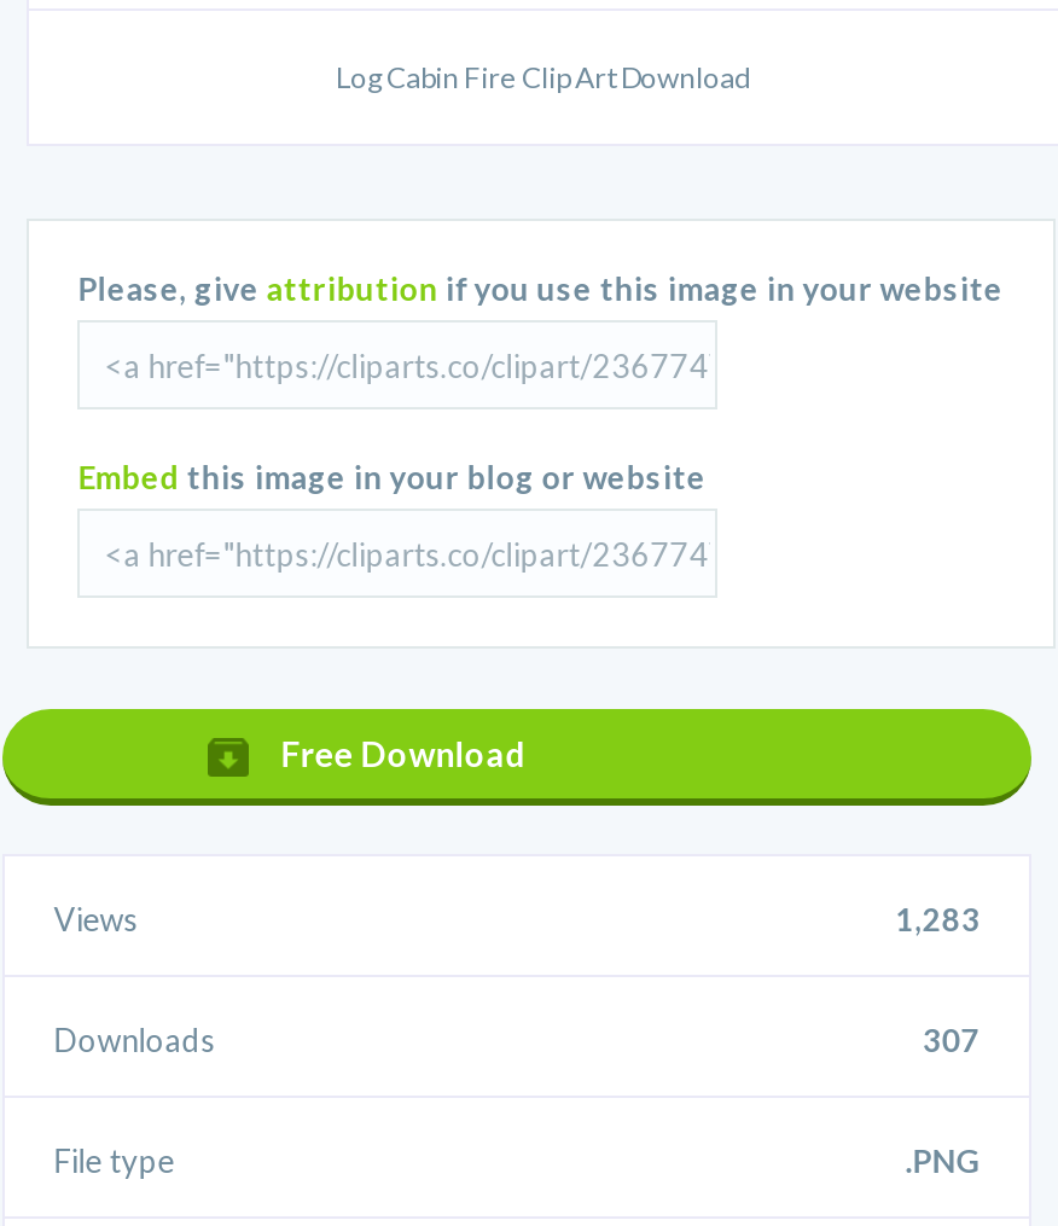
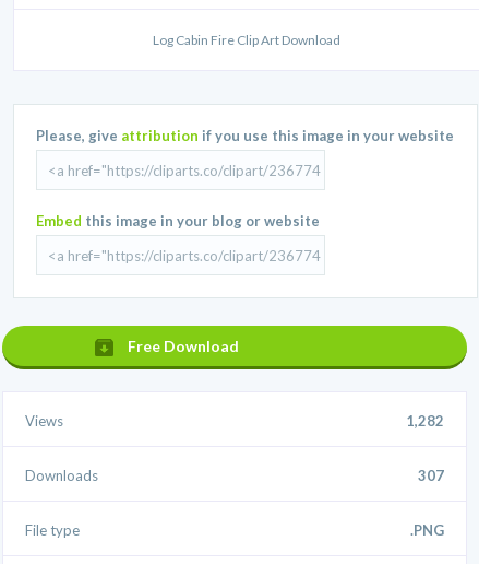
[896,900,980,939] 1,283 -> [406,412,444,430] 1,282

